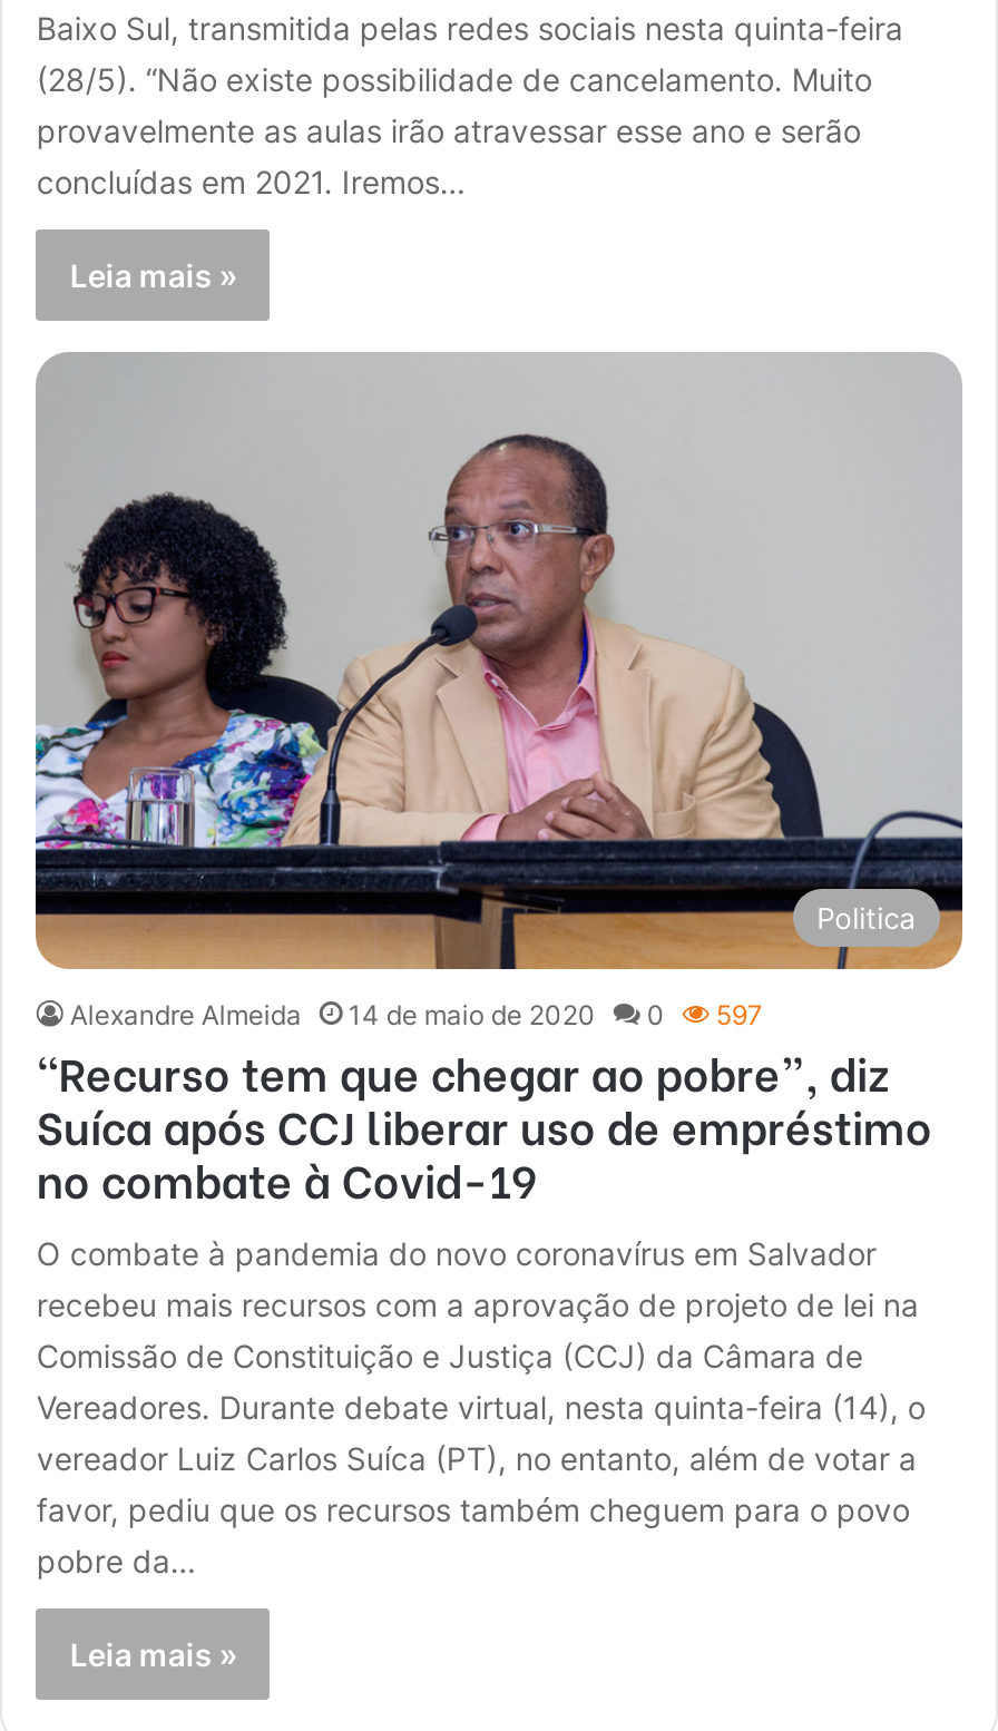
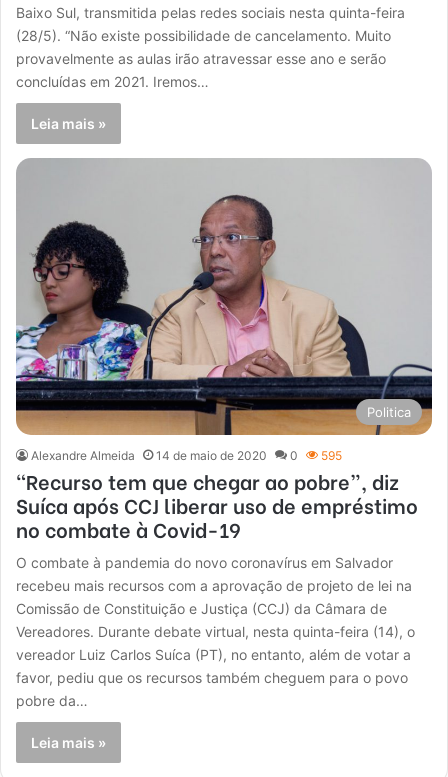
[70,998,763,1032] Alexandre Almeida 14 de maio de 2020 0 597 -> [31,448,342,463] Alexandre Almeida 14 de maio de 2020 0 595

